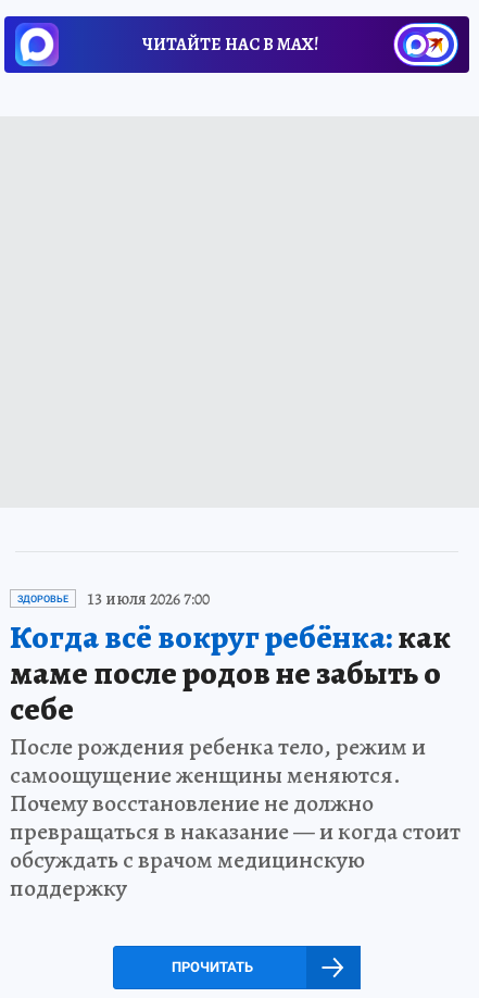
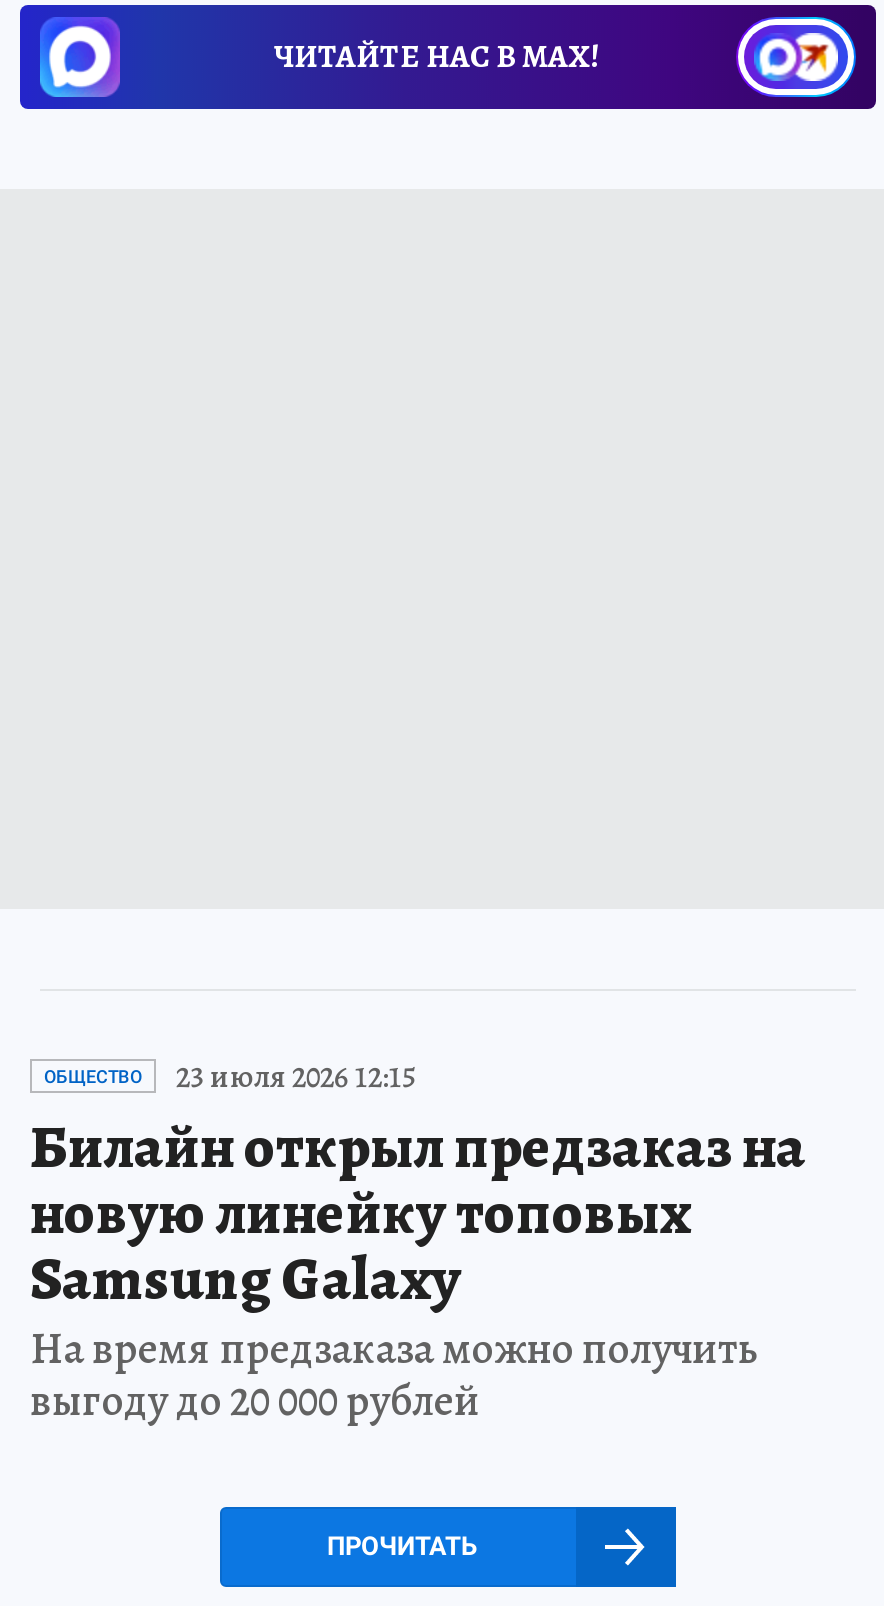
[10,587,461,904] ЗДОРОВЬЕ | 13 июля 2026 7:00 | Когда всё вокруг ребёнка:как | маме после родов не забыть о | себе | После рождения ребенка тело, режим и | самоощущение женщины меняются. | Почему восстановление не должно | превращаться в наказание — и когда стоит | обсуждать с врачом медицинскую | поддержку -> [30,1054,806,1430] ОБЩЕСТВО | 23 июля 2026 12:15 | Билайн открыл предзаказ на | новую линейку топовых | Samsung Galaxy | На время предзаказа можно получить | выгоду до 20 000 рублей

